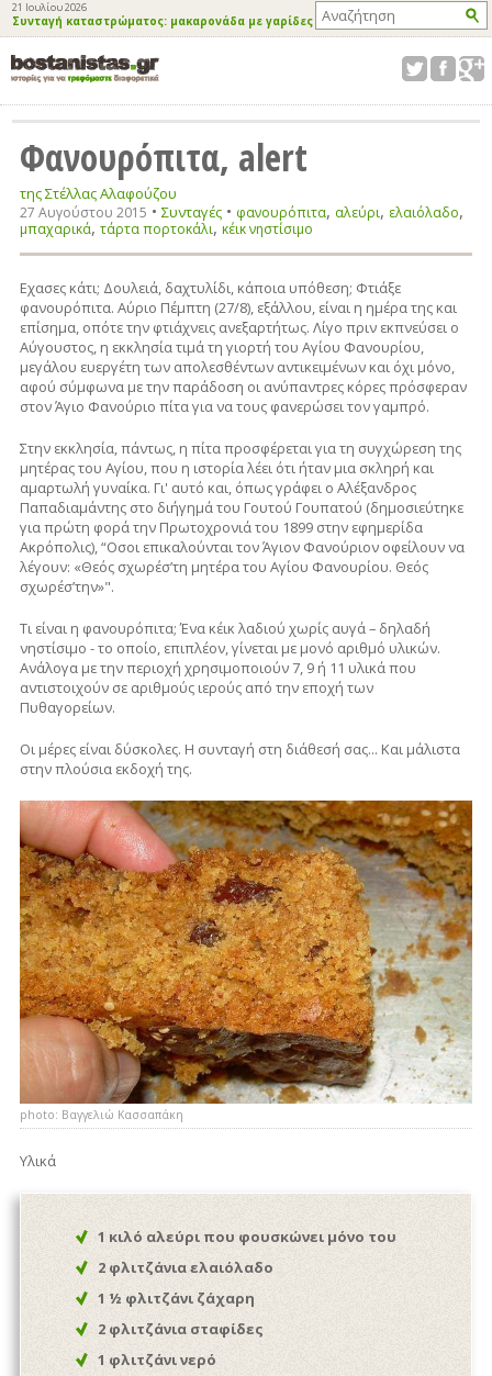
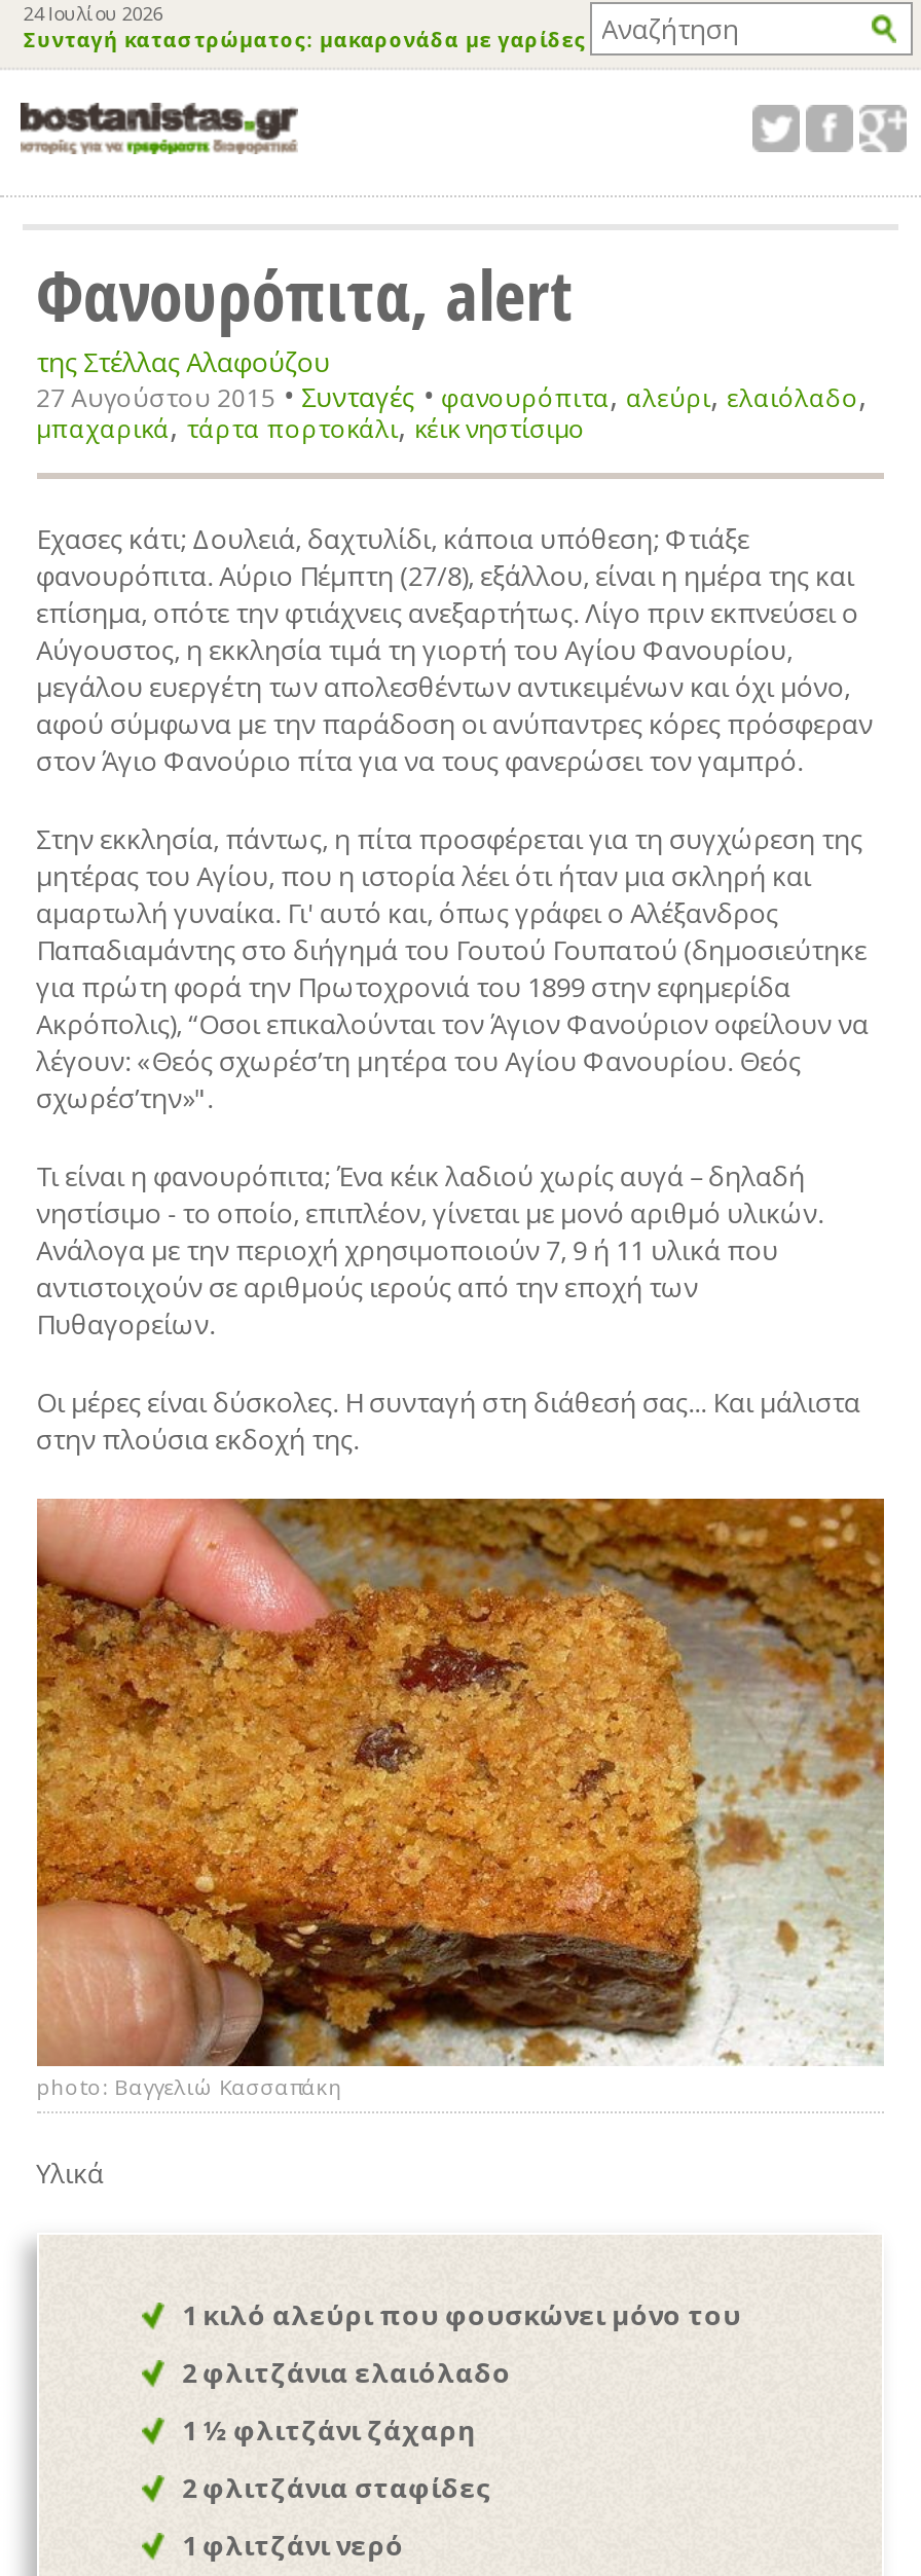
[12,0,87,14] 21 Ιουλίου 2026 -> [23,0,163,27] 24 Ιουλίου 2026

